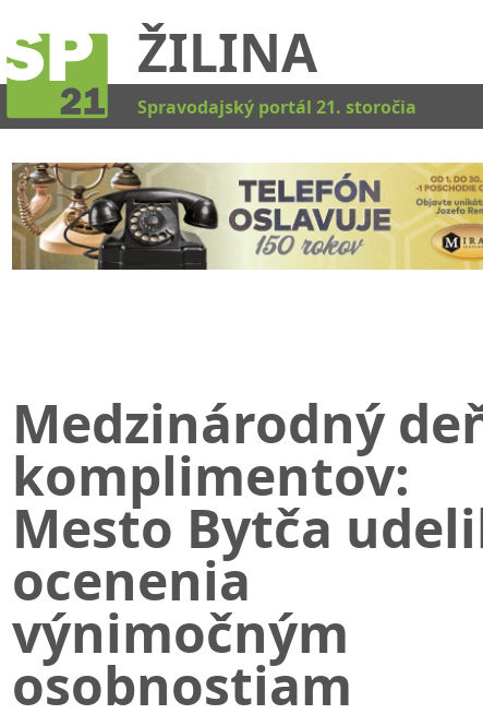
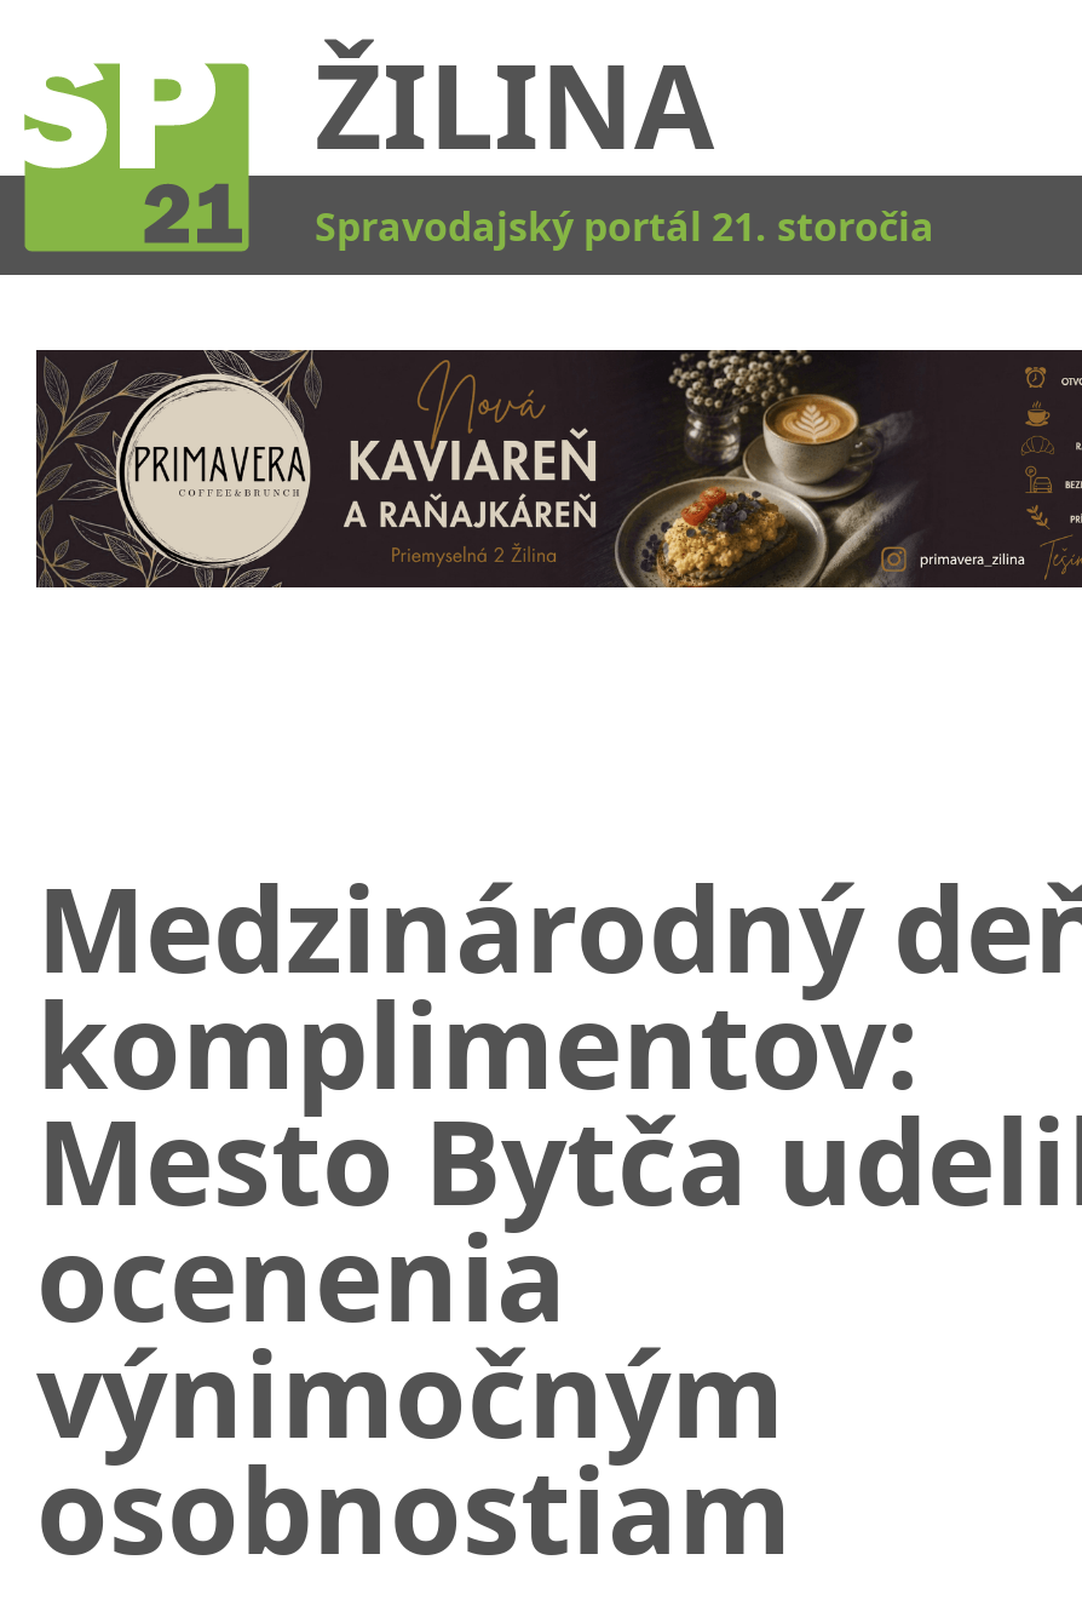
[11,162,480,271] [image] -> [34,348,1075,590] [image]

